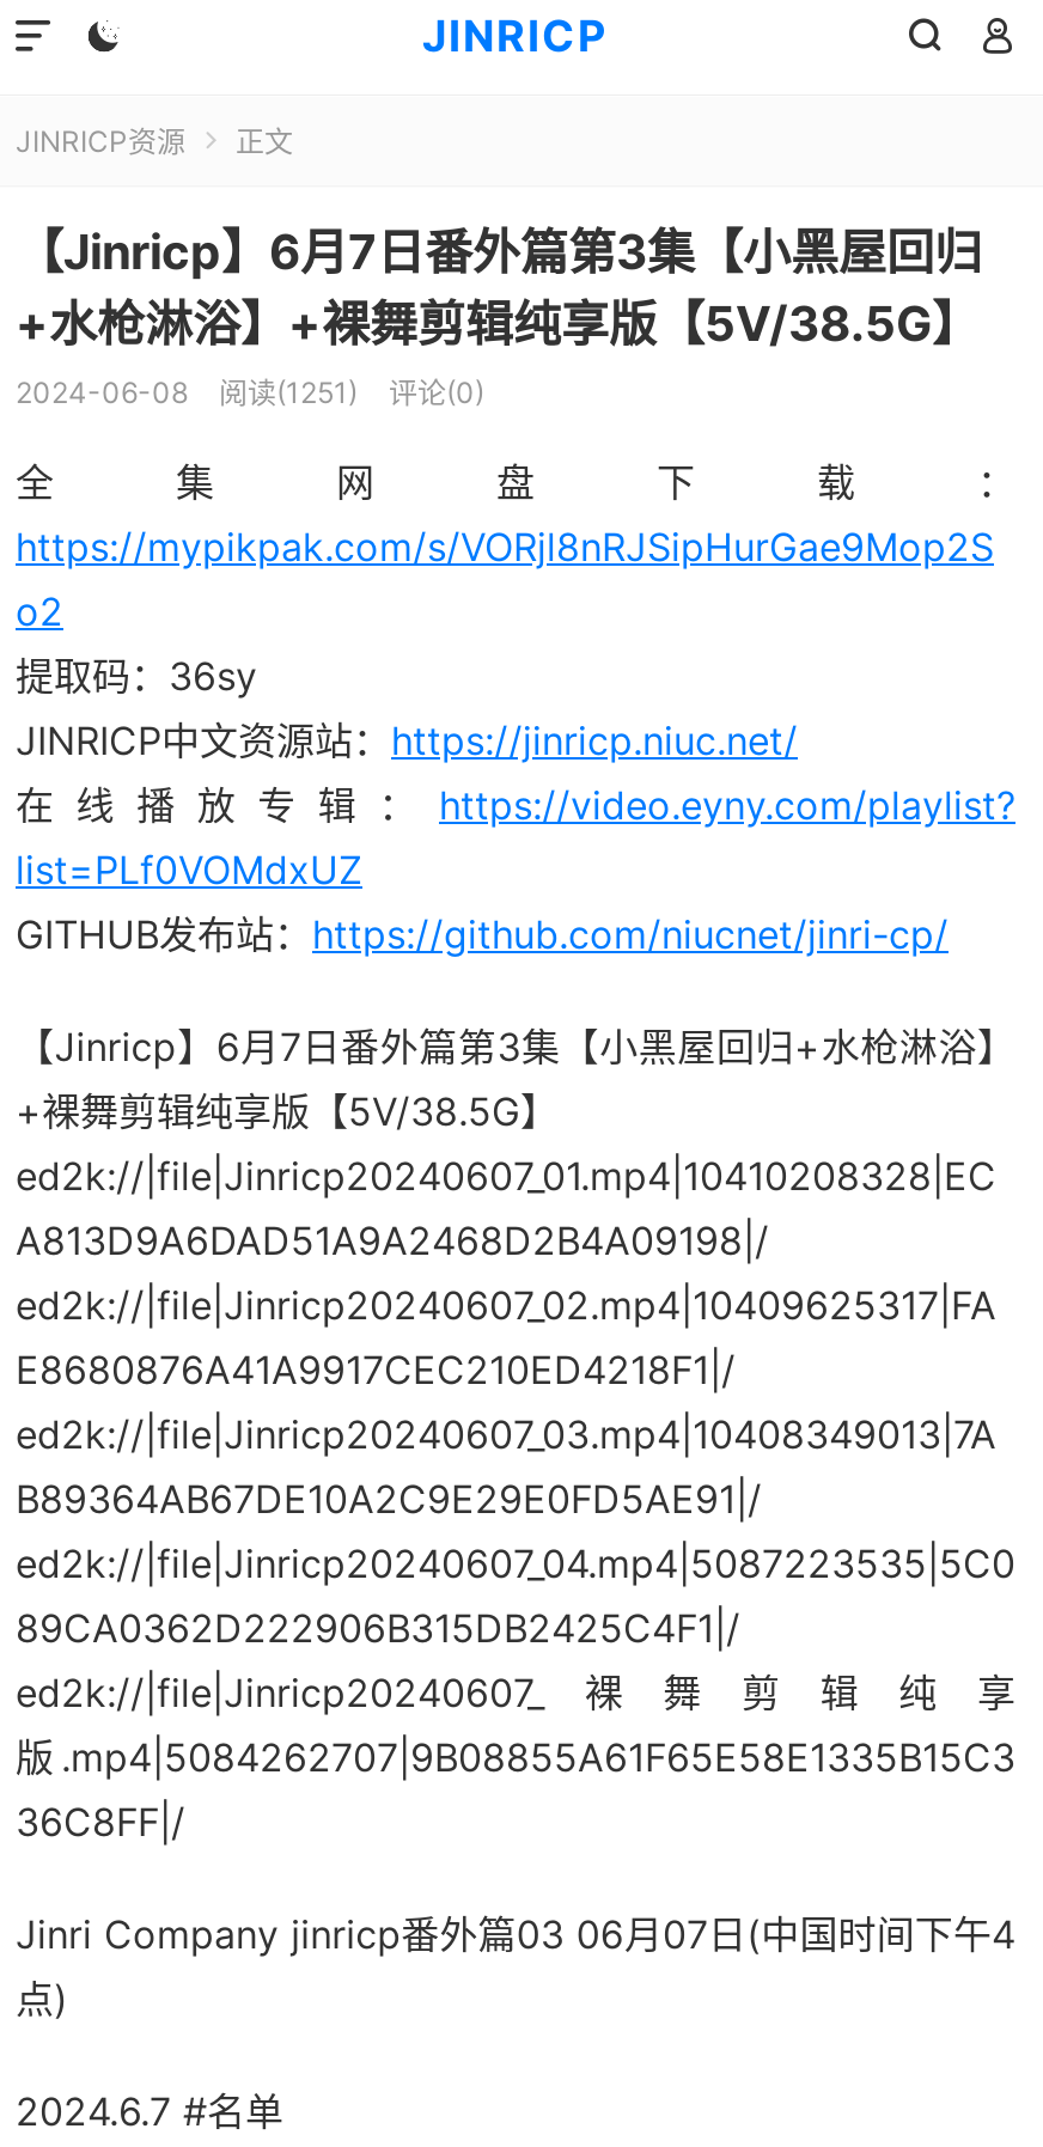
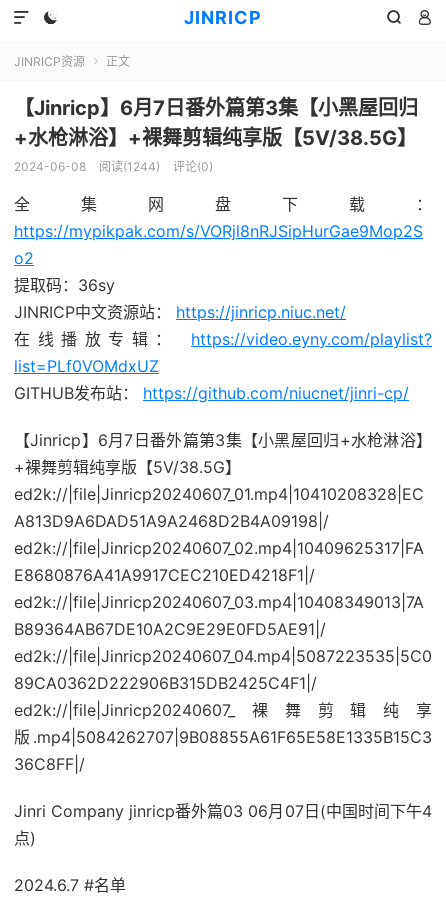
[16,374,484,410] 2024-06-08 阅读(1251) 评论(0) -> [14,159,213,174] 2024-06-08 阅读(1244) 评论(0)

